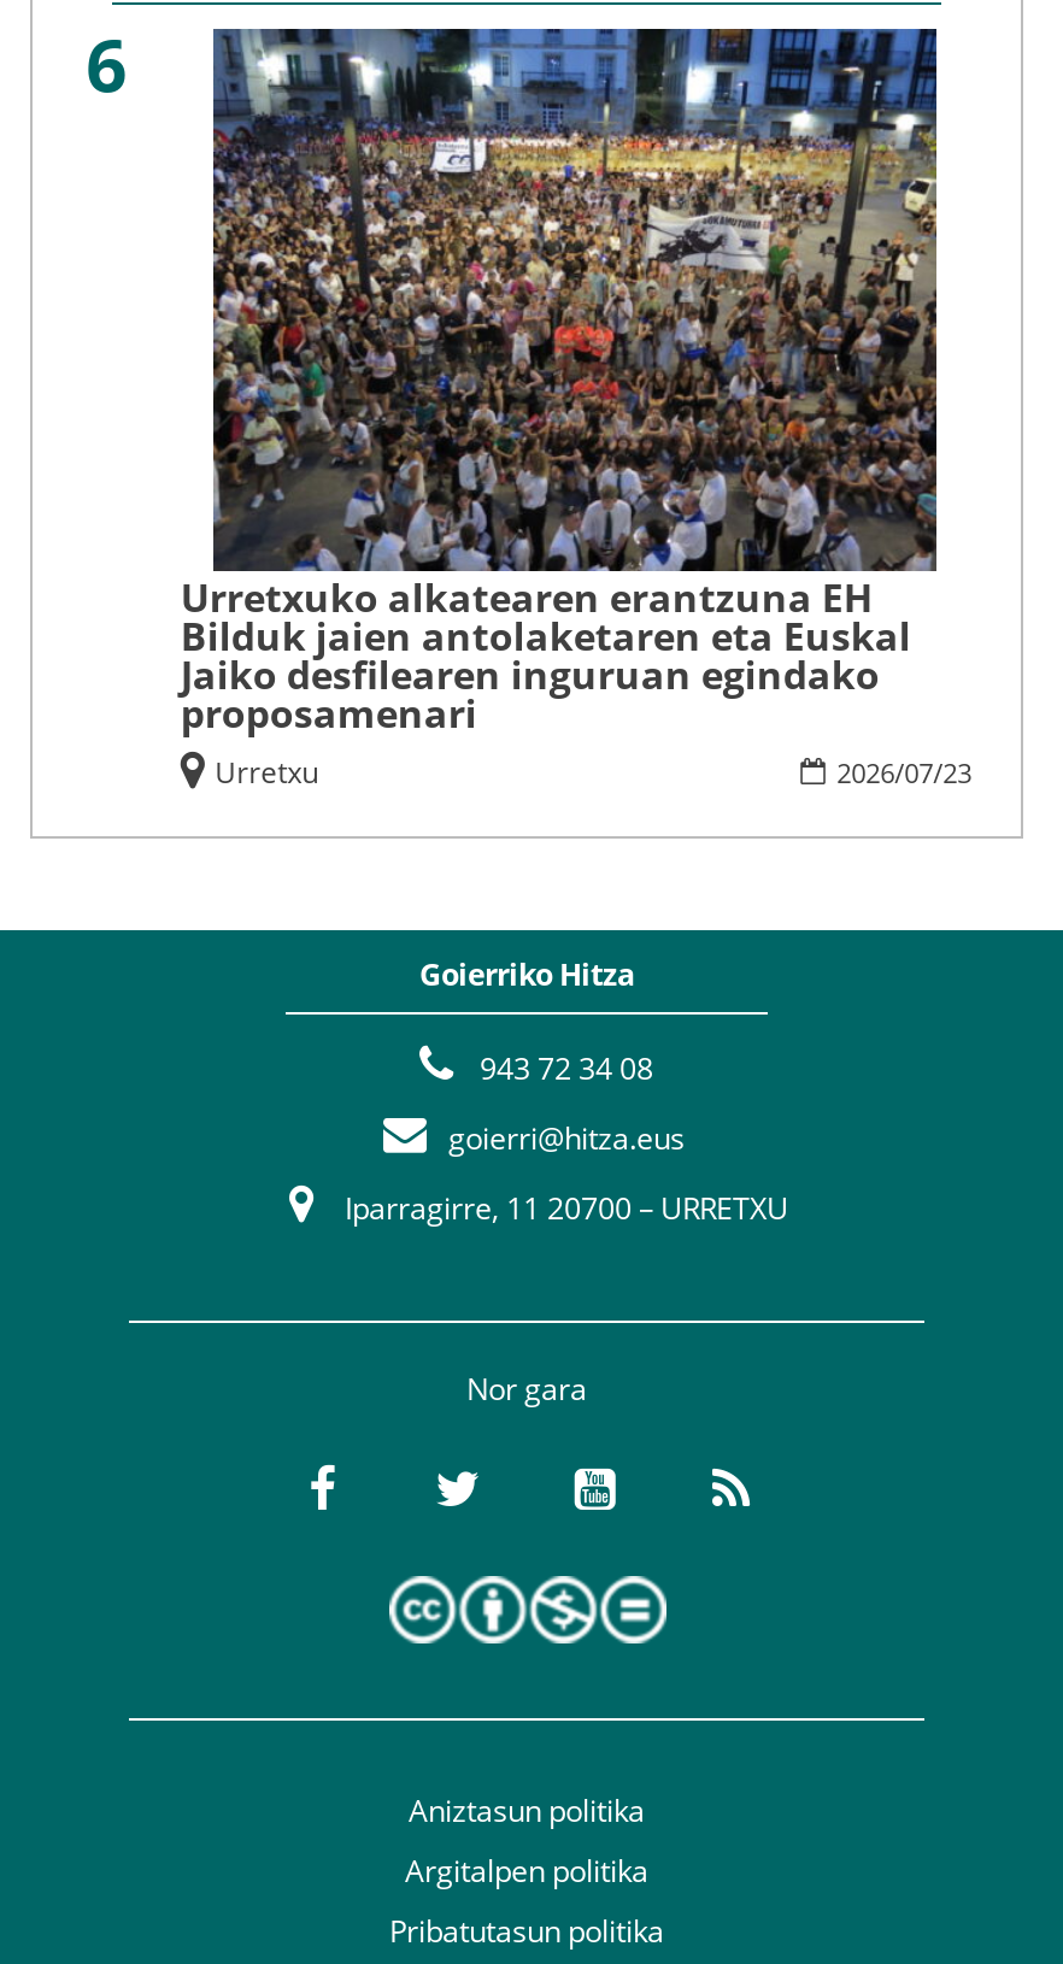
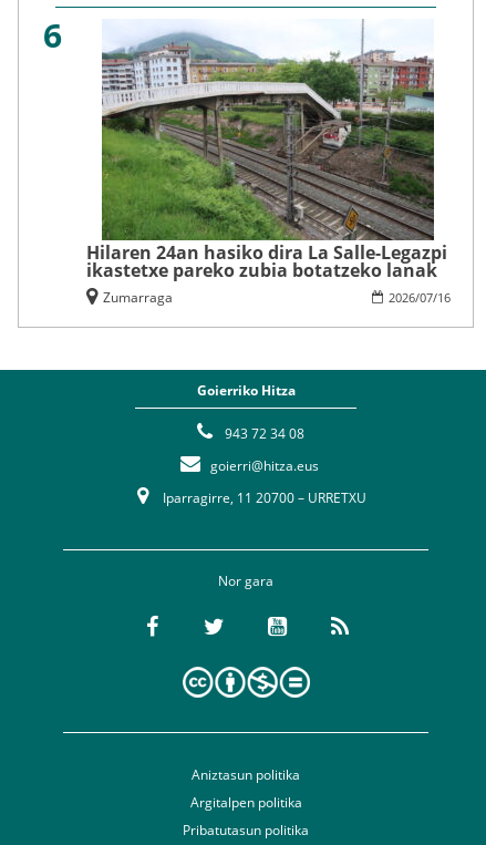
[181,27,972,793] [image] | Urretxuko alkatearen erantzuna EH | Bilduk jaien antolaketaren eta Euskal | Jaiko desfilearen inguruan egindako | proposamenari | 2026/07/23 | Urretxu -> [87,19,450,307] [image] | Hilaren 24an hasiko dira La Salle-Legazpi | ikastetxe pareko zubia botatzeko lanak | 2026/07/16 | Zumarraga

